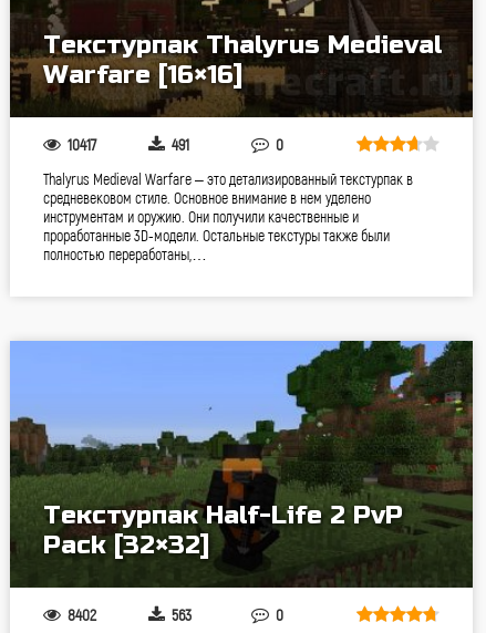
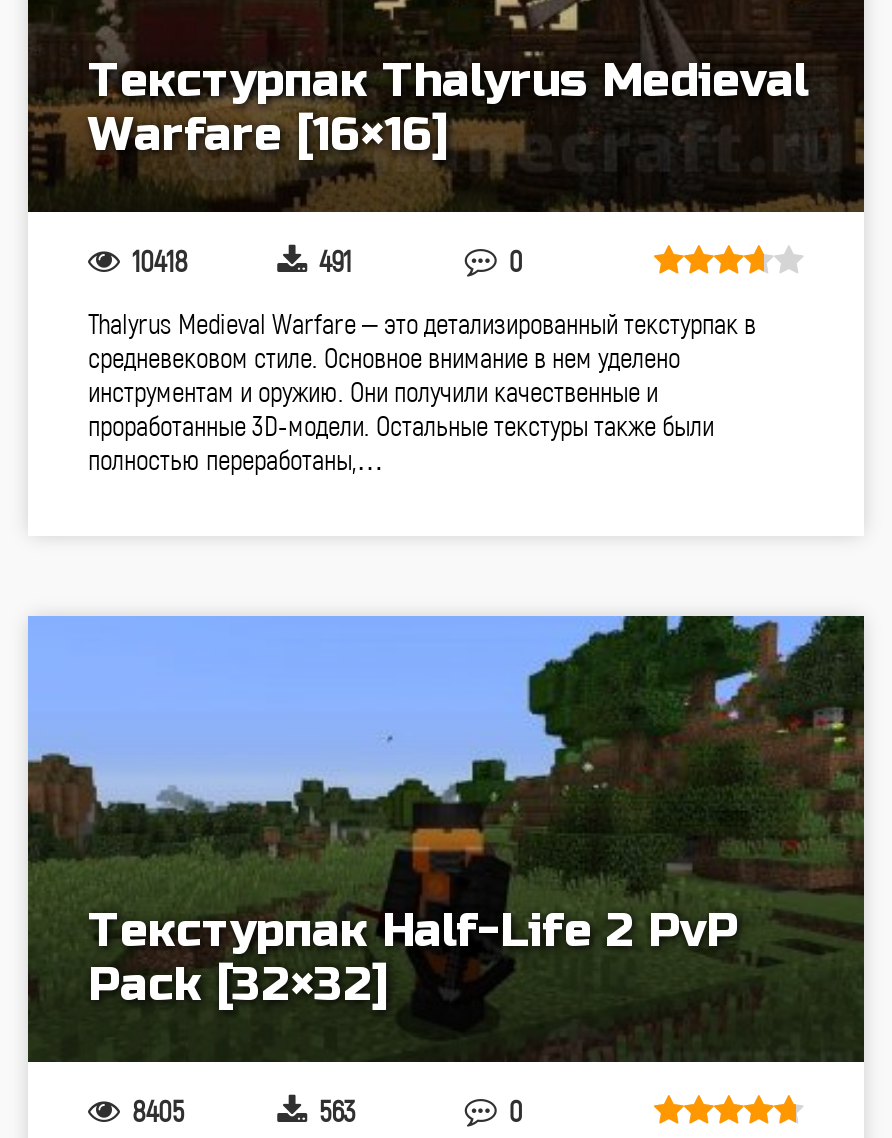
[68,134,96,154] 10417 -> [132,242,188,278] 10418
[68,604,96,624] 8402 -> [132,1092,184,1128] 8405

